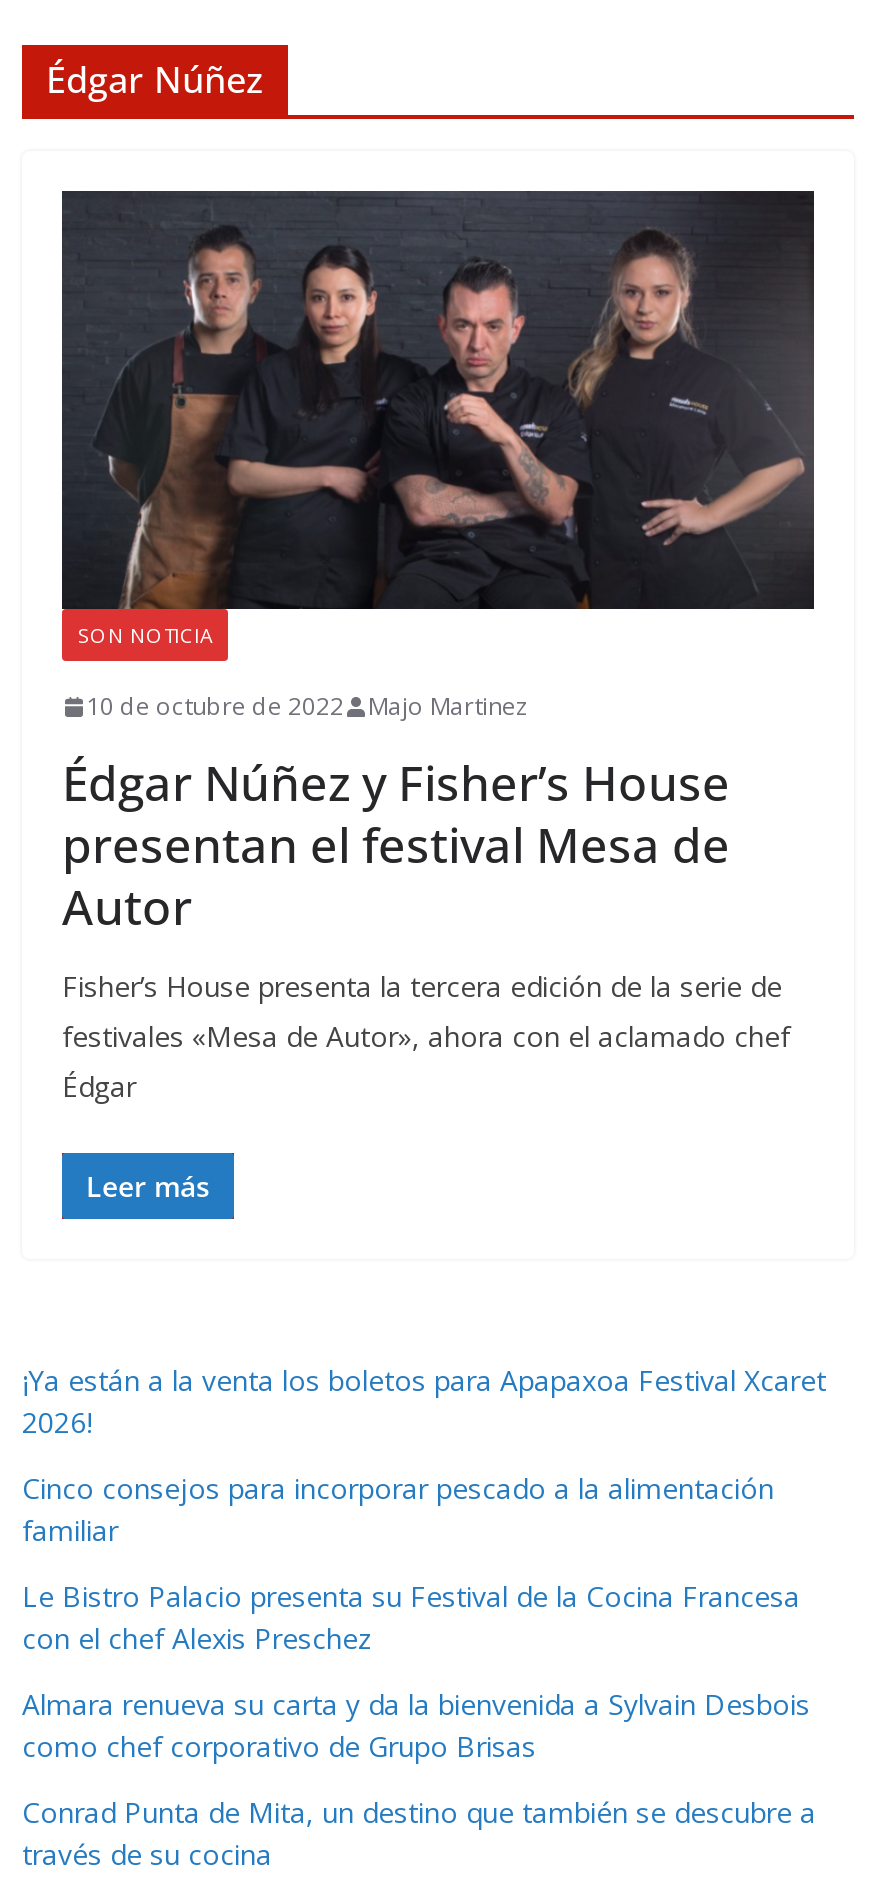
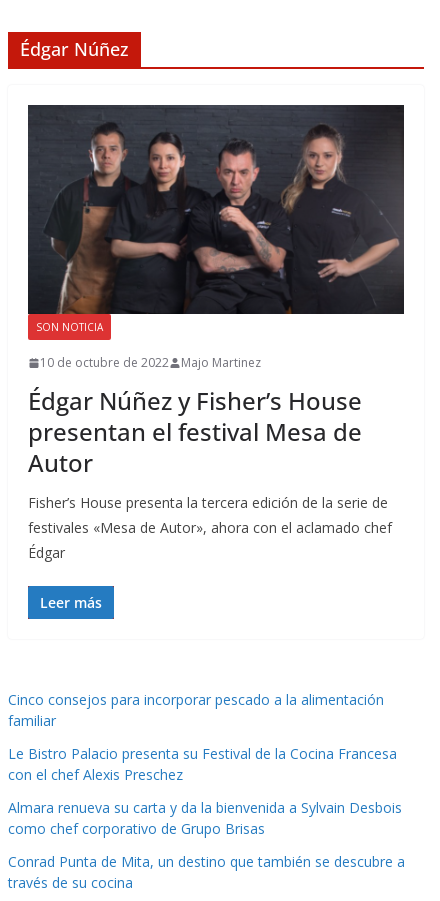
[22,1361,826,1441] ¡Ya están a la venta los boletos para Apapaxoa Festival Xcaret | 2026! -> none

